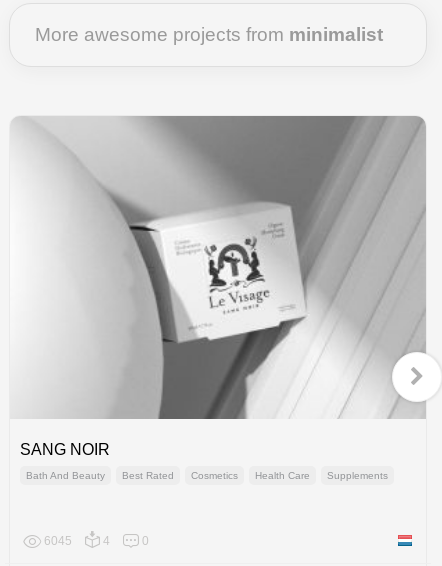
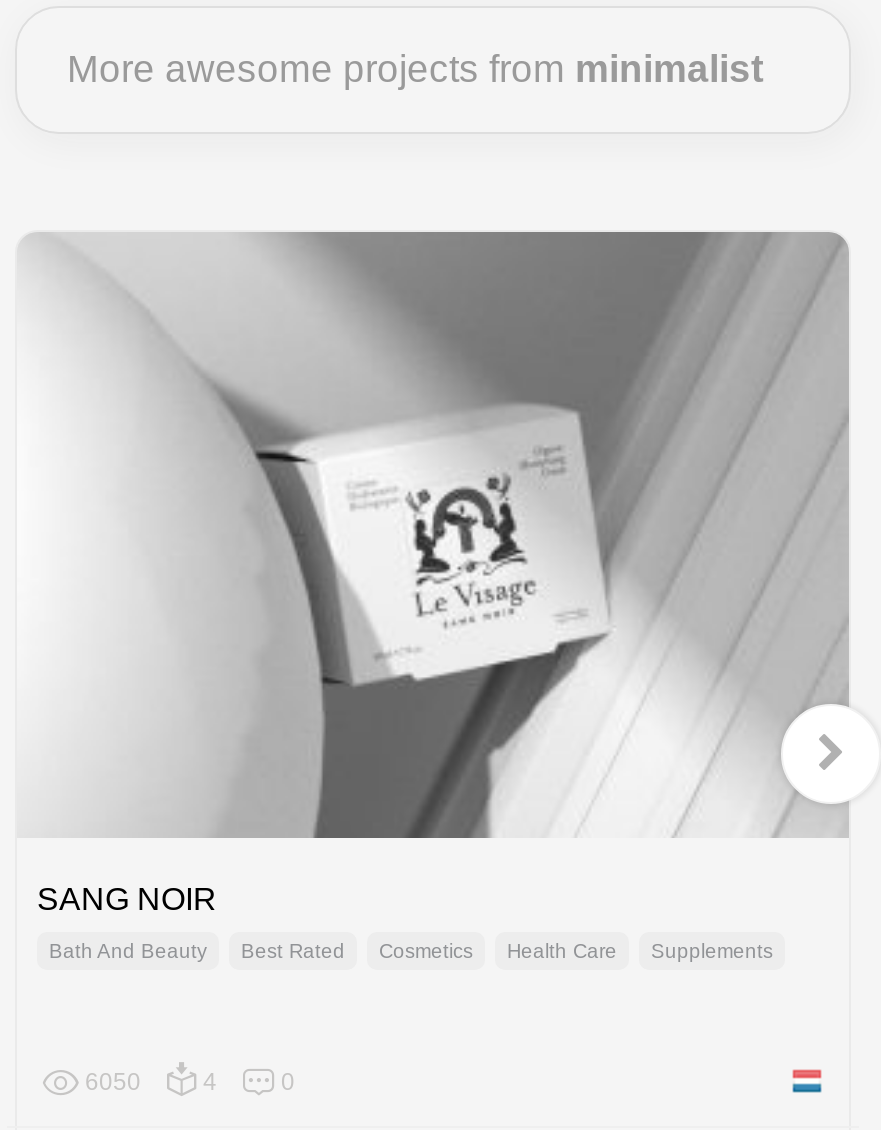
[44,534,72,548] 6045 -> [85,1068,141,1096] 6050

